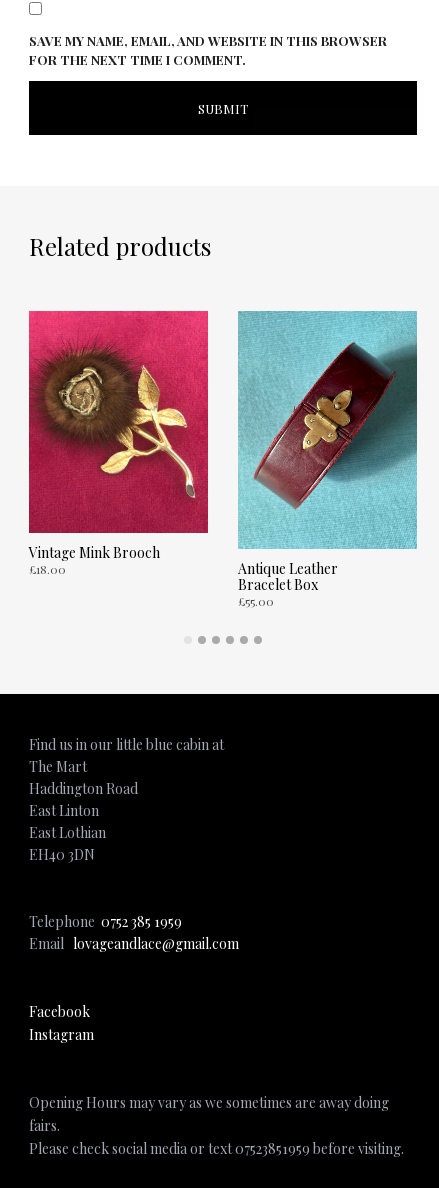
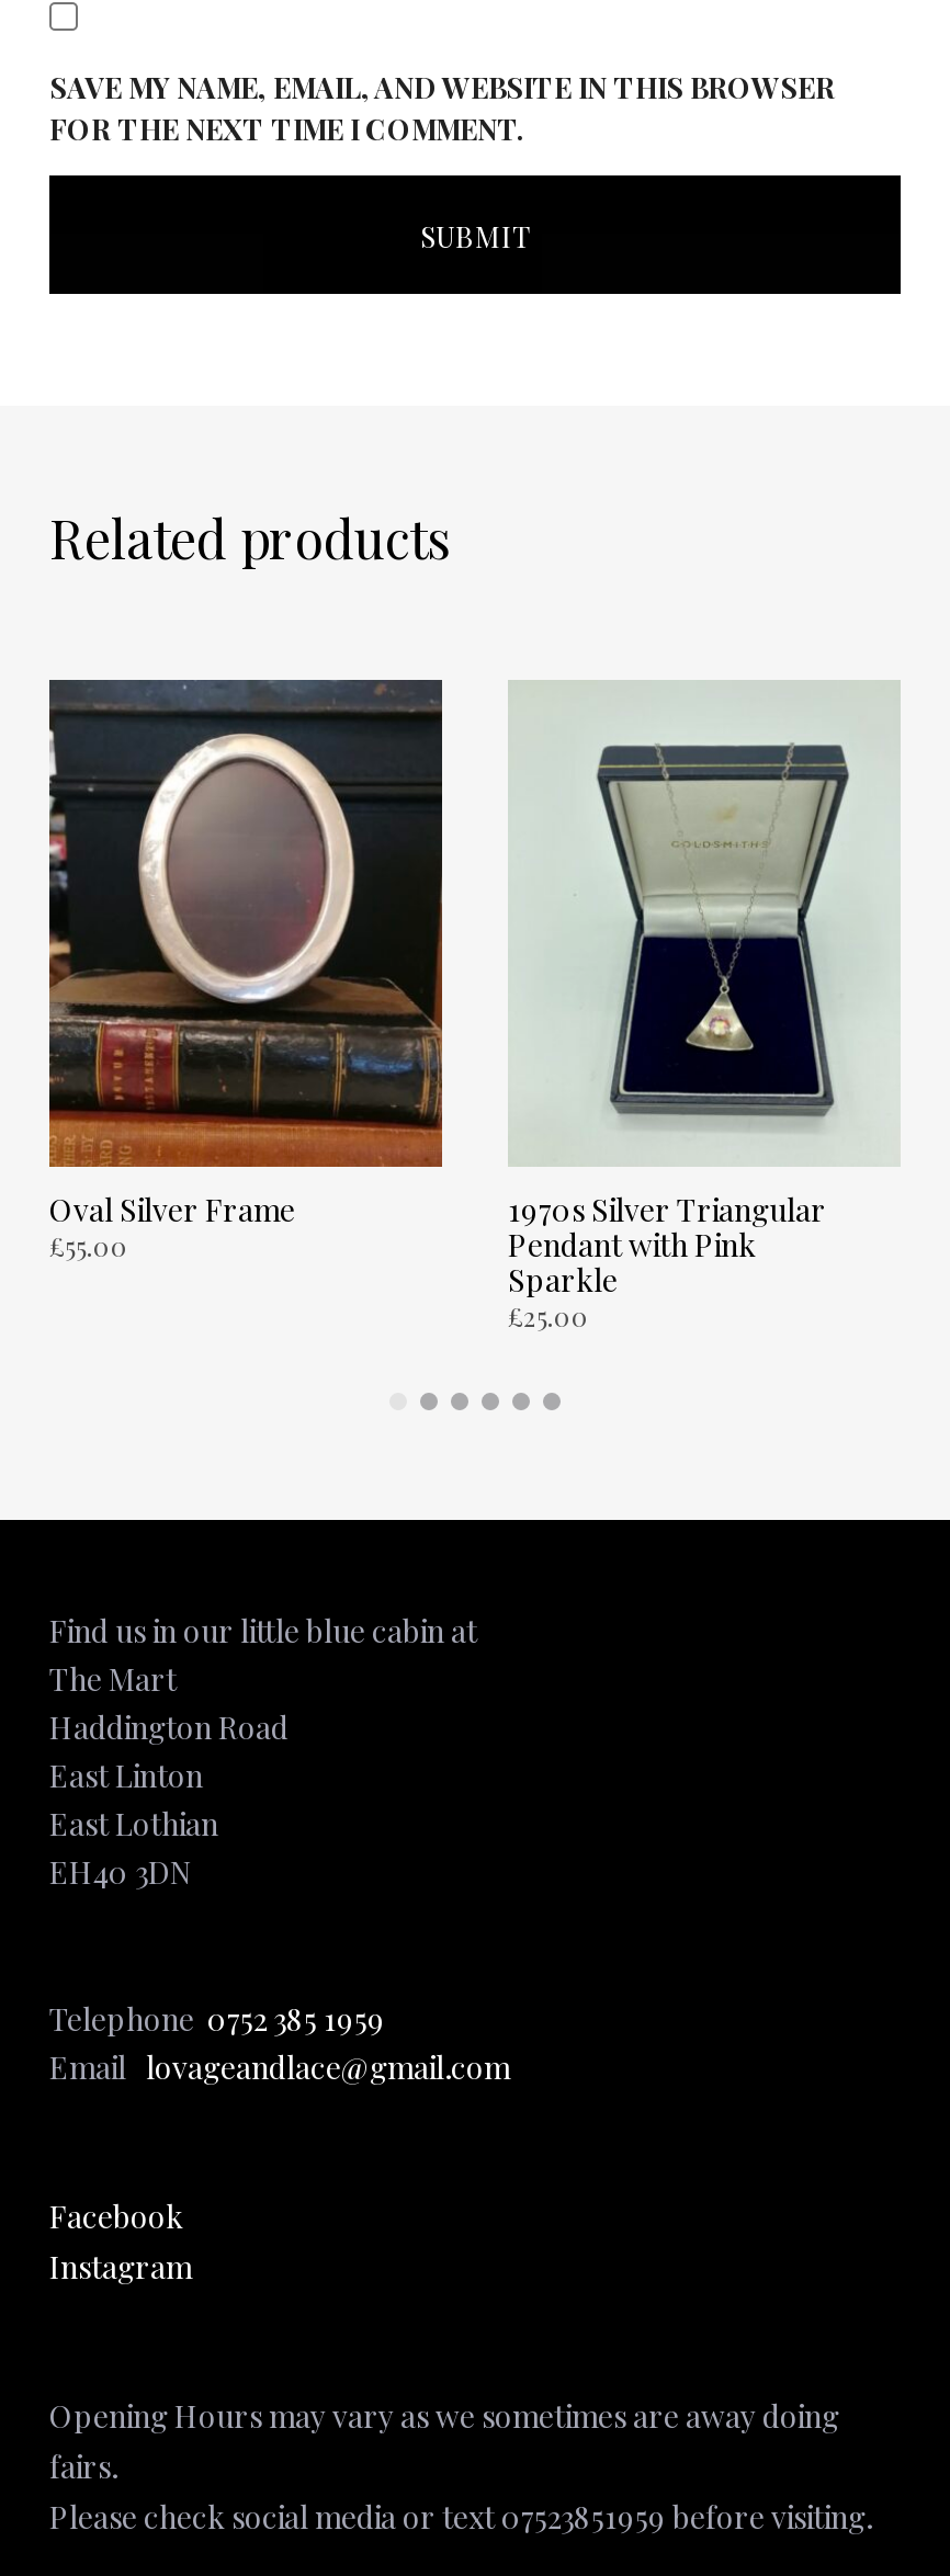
[28,310,209,577] [image] | Vintage Mink Brooch | £18.00 -> [47,678,444,1263] [image] | Oval Silver Frame | £55.00
[237,311,418,609] [image] | Antique Leather | Bracelet Box | £55.00 -> [508,682,901,1334] [image] | 1970s Silver Triangular | Pendant with Pink | Sparkle | £25.00

